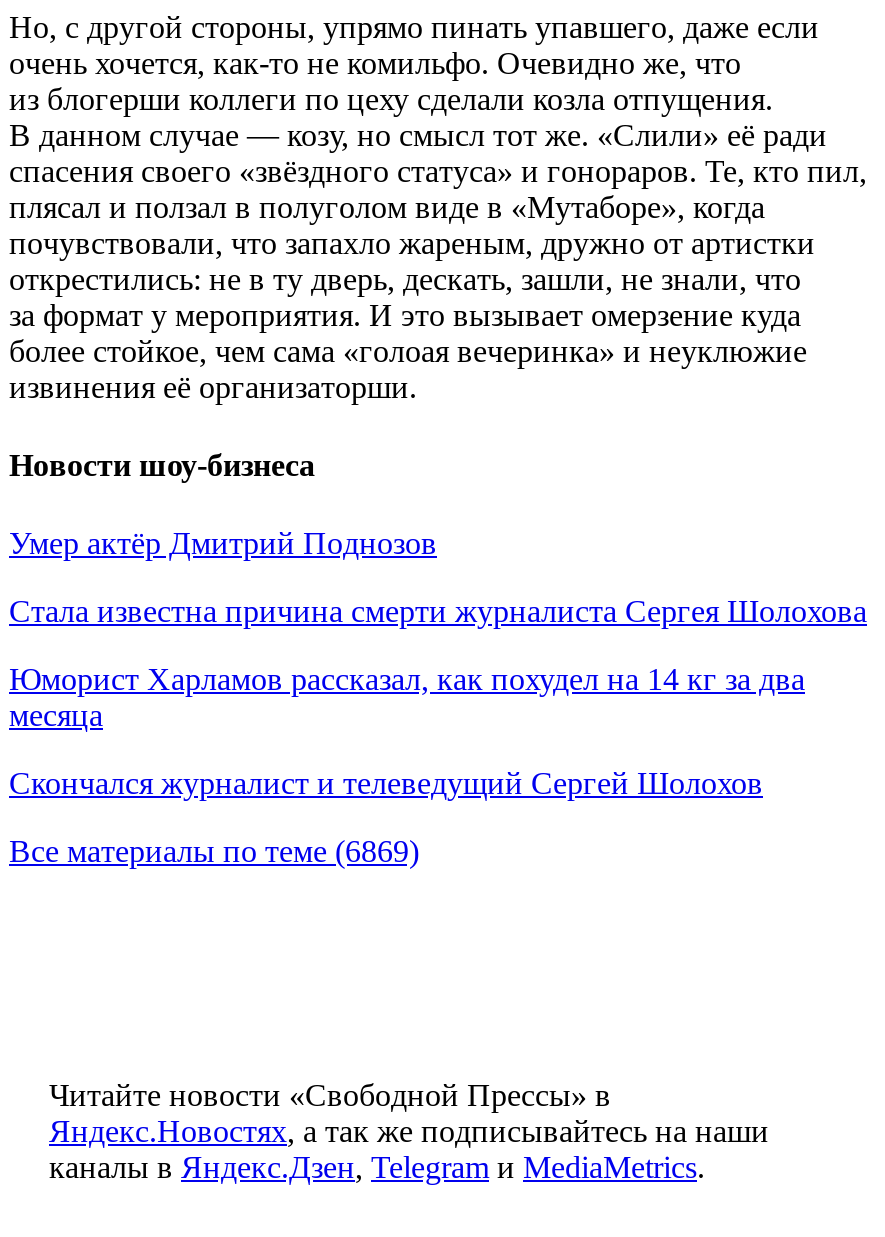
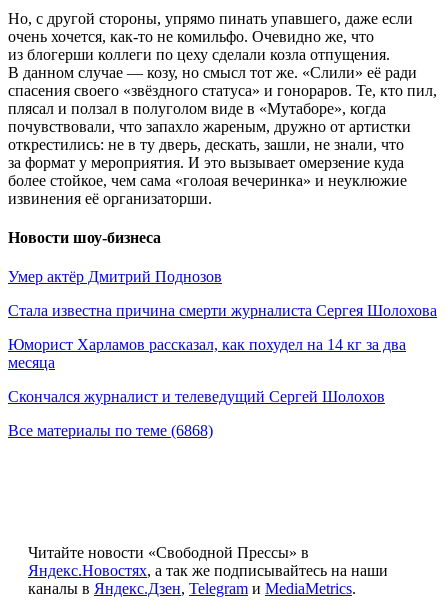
[9,834,419,868] Все материалы по теме (6869) -> [8,422,213,439] Все материалы по теме (6868)

